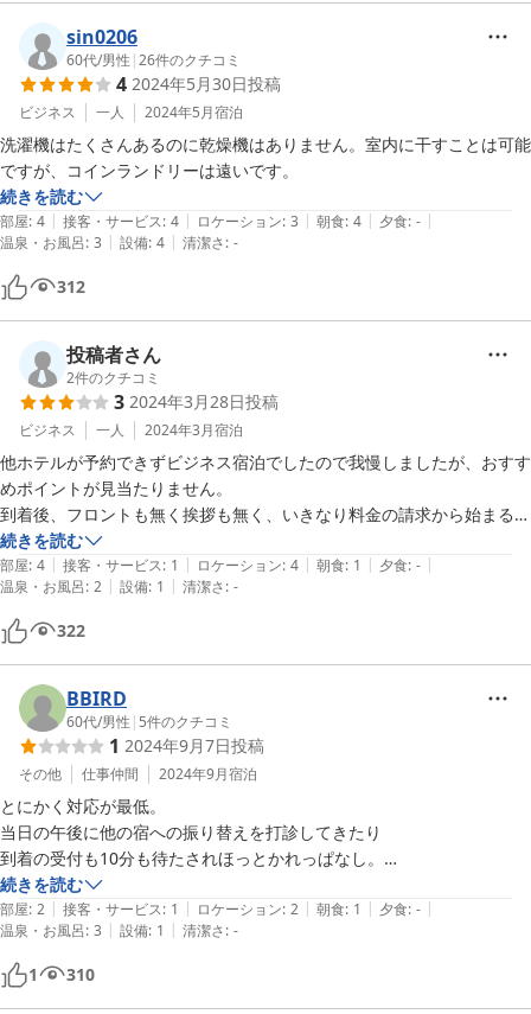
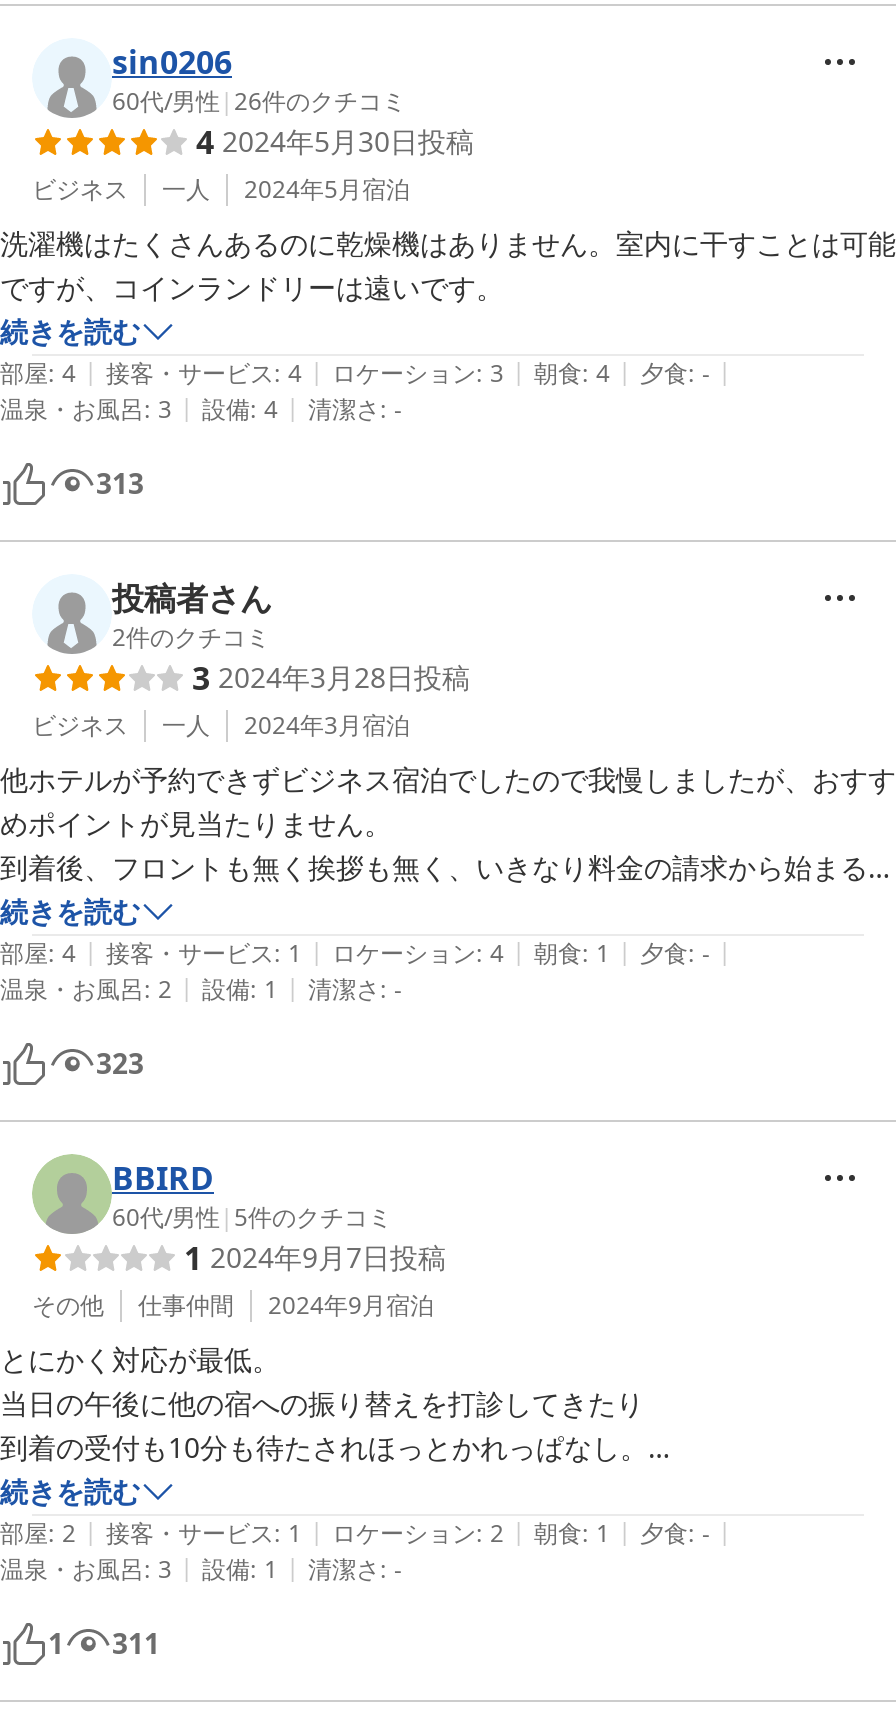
[57,275,85,298] 312 -> [96,464,144,502] 313
[57,619,85,642] 322 -> [96,1044,144,1082] 323
[28,963,95,986] 1 310 -> [48,1624,160,1662] 1 311

